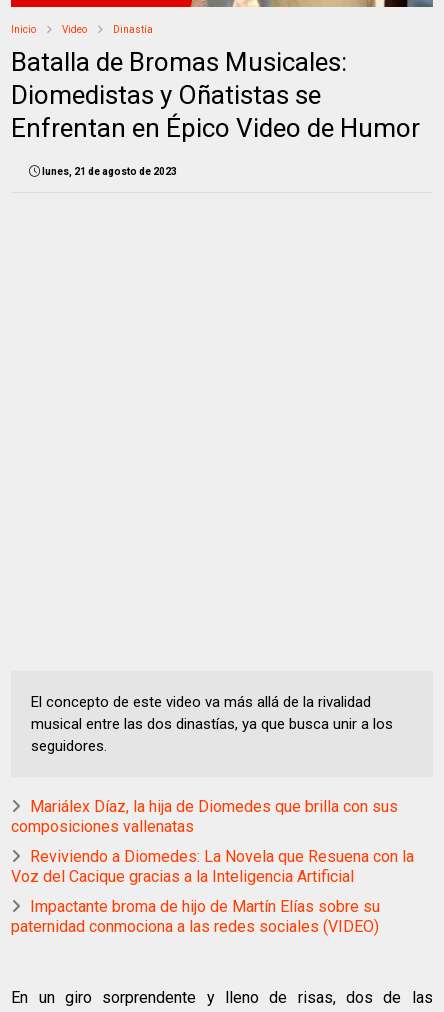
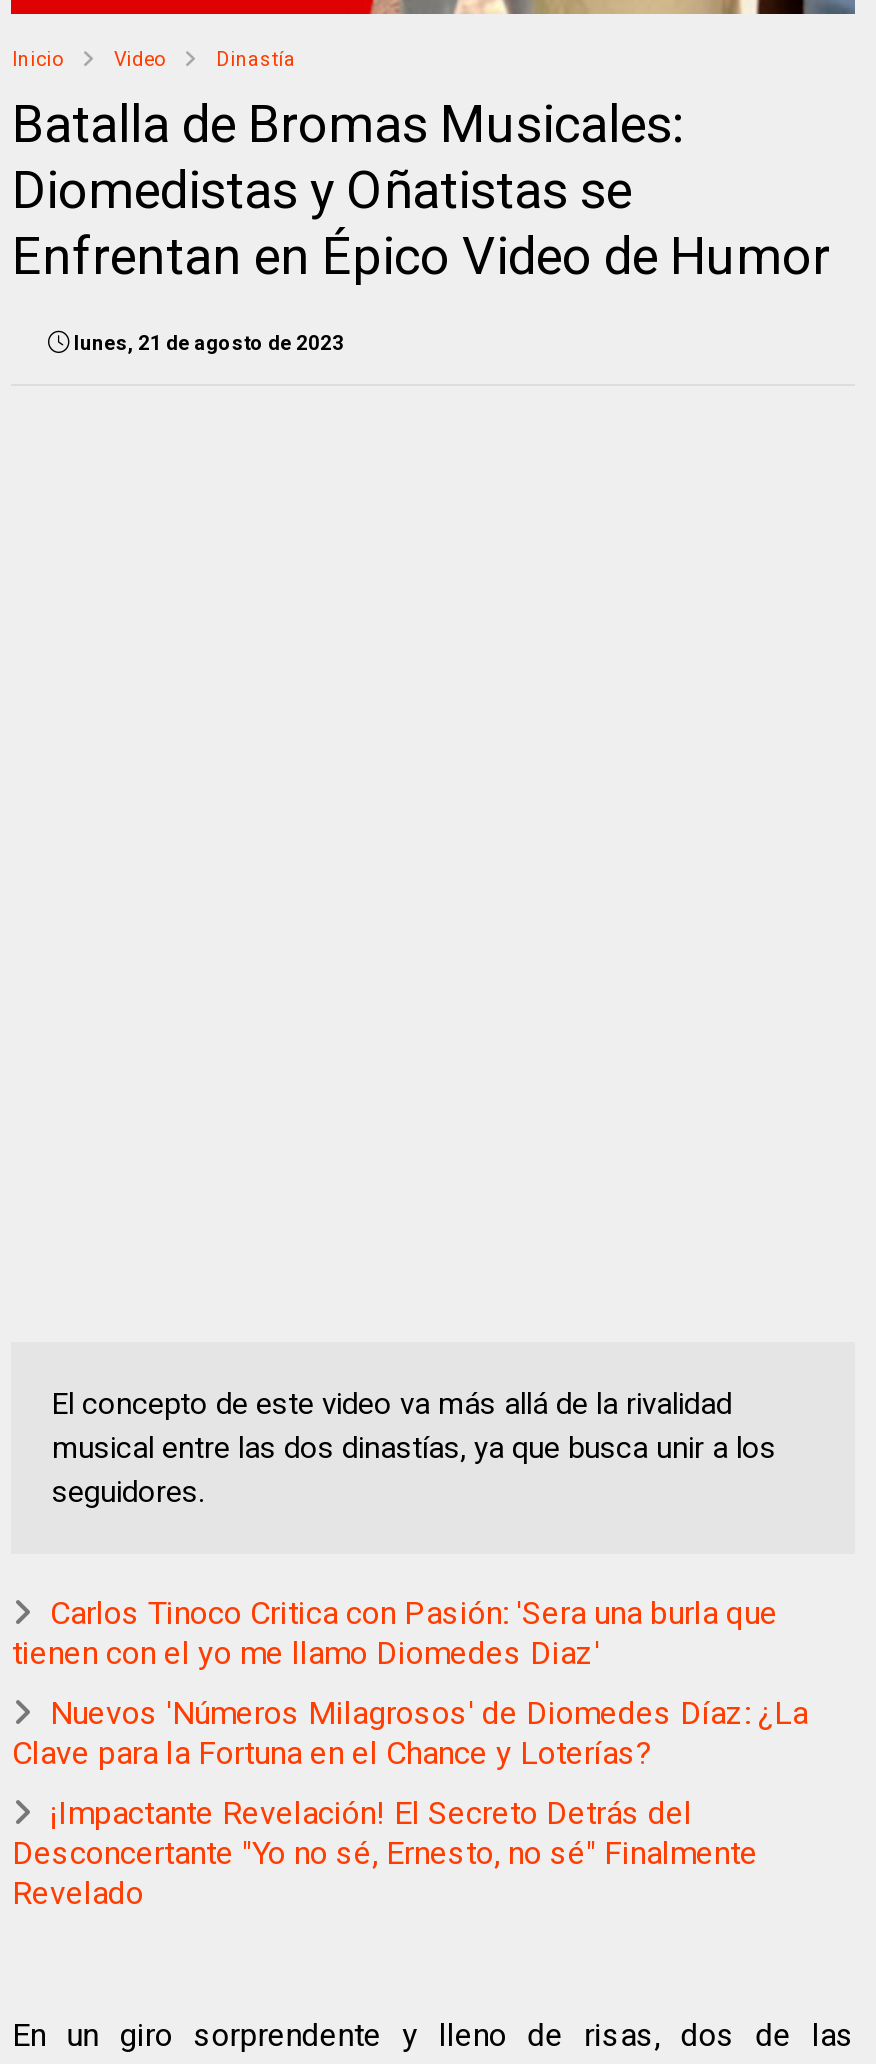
[11,797,398,836] Mariálex Díaz, la hija de Diomedes que brilla con sus | composiciones vallenatas -> [12,1595,778,1673] Carlos Tinoco Critica con Pasión: 'Sera una burla que | tienen con el yo me llamo Diomedes Diaz'
[11,847,414,886] Reviviendo a Diomedes: La Novela que Resuena con la | Voz del Cacique gracias a la Inteligencia Artificial -> [12,1695,808,1773] Nuevos 'Números Milagrosos' de Diomedes Díaz: ¿La | Clave para la Fortuna en el Chance y Loterías?
[11,897,380,936] Impactante broma de hijo de Martín Elías sobre su | paternidad conmociona a las redes sociales (VIDEO) -> [12,1795,758,1913] ¡Impactante Revelación! El Secreto Detrás del | Desconcertante "Yo no sé, Ernesto, no sé" Finalmente | Revelado

